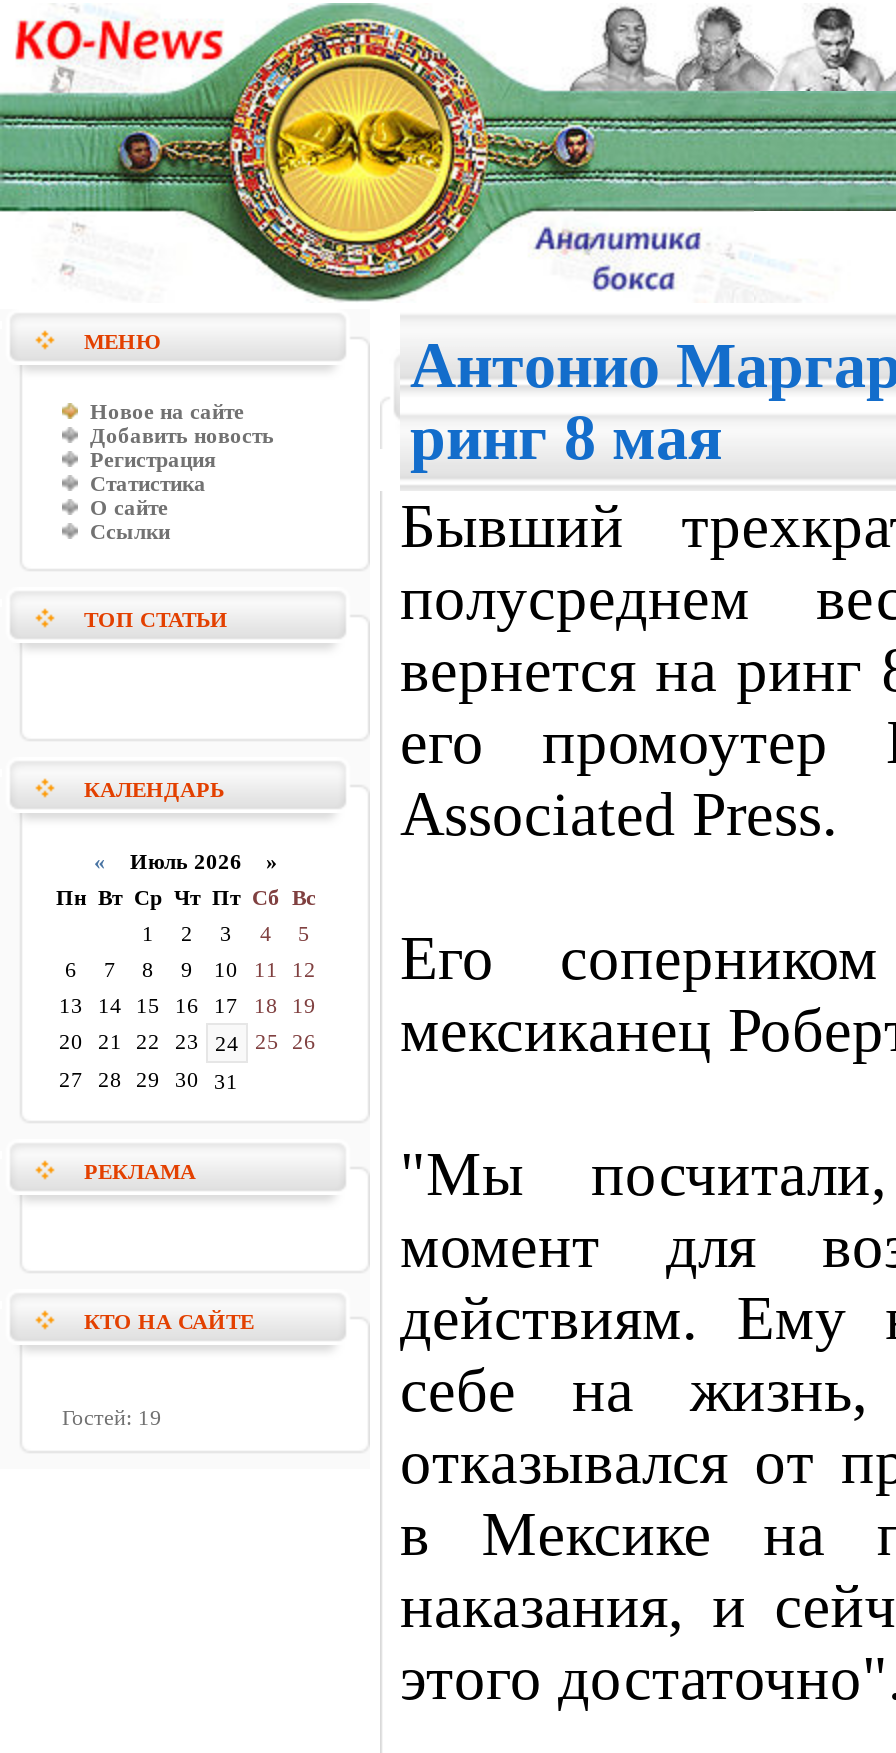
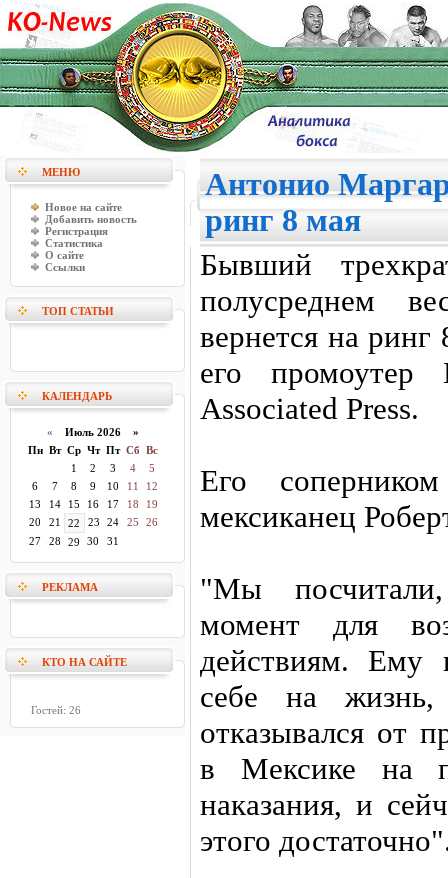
[62,1405,162,1429] Гостей: 19 -> [31,704,81,716] Гостей: 26

